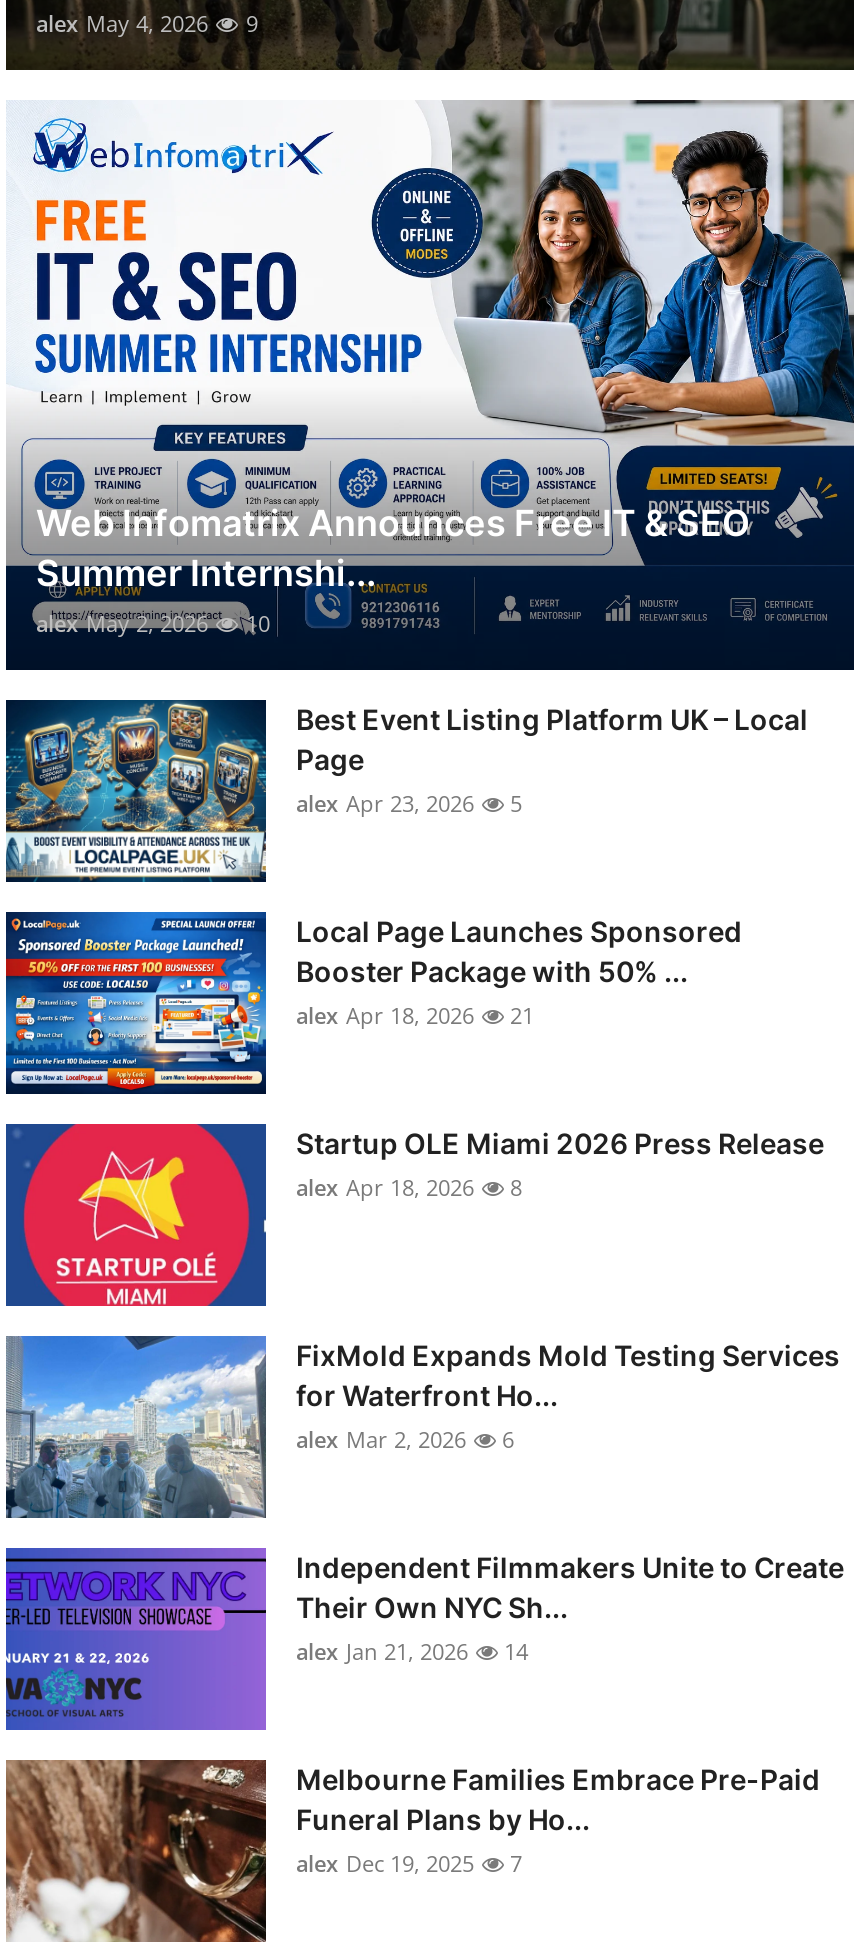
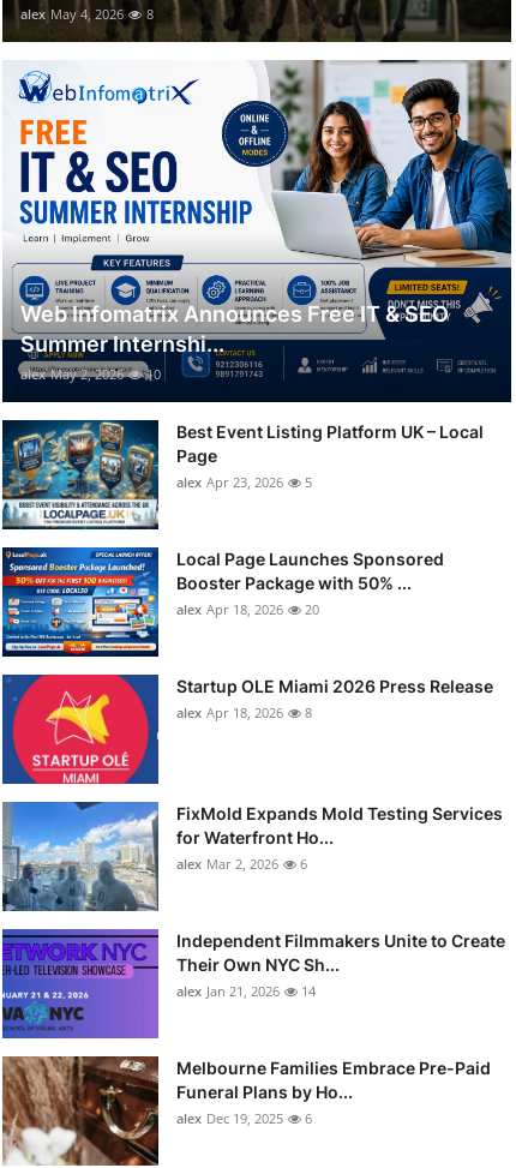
[36,7,258,37] alex May 4, 2026 9 -> [20,4,154,22] alex May 4, 2026 8
[296,999,534,1029] alex Apr 18, 2026 21 -> [176,600,319,618] alex Apr 18, 2026 20
[296,1847,522,1877] alex Dec 19, 2025 7 -> [176,1109,312,1127] alex Dec 19, 2025 6

